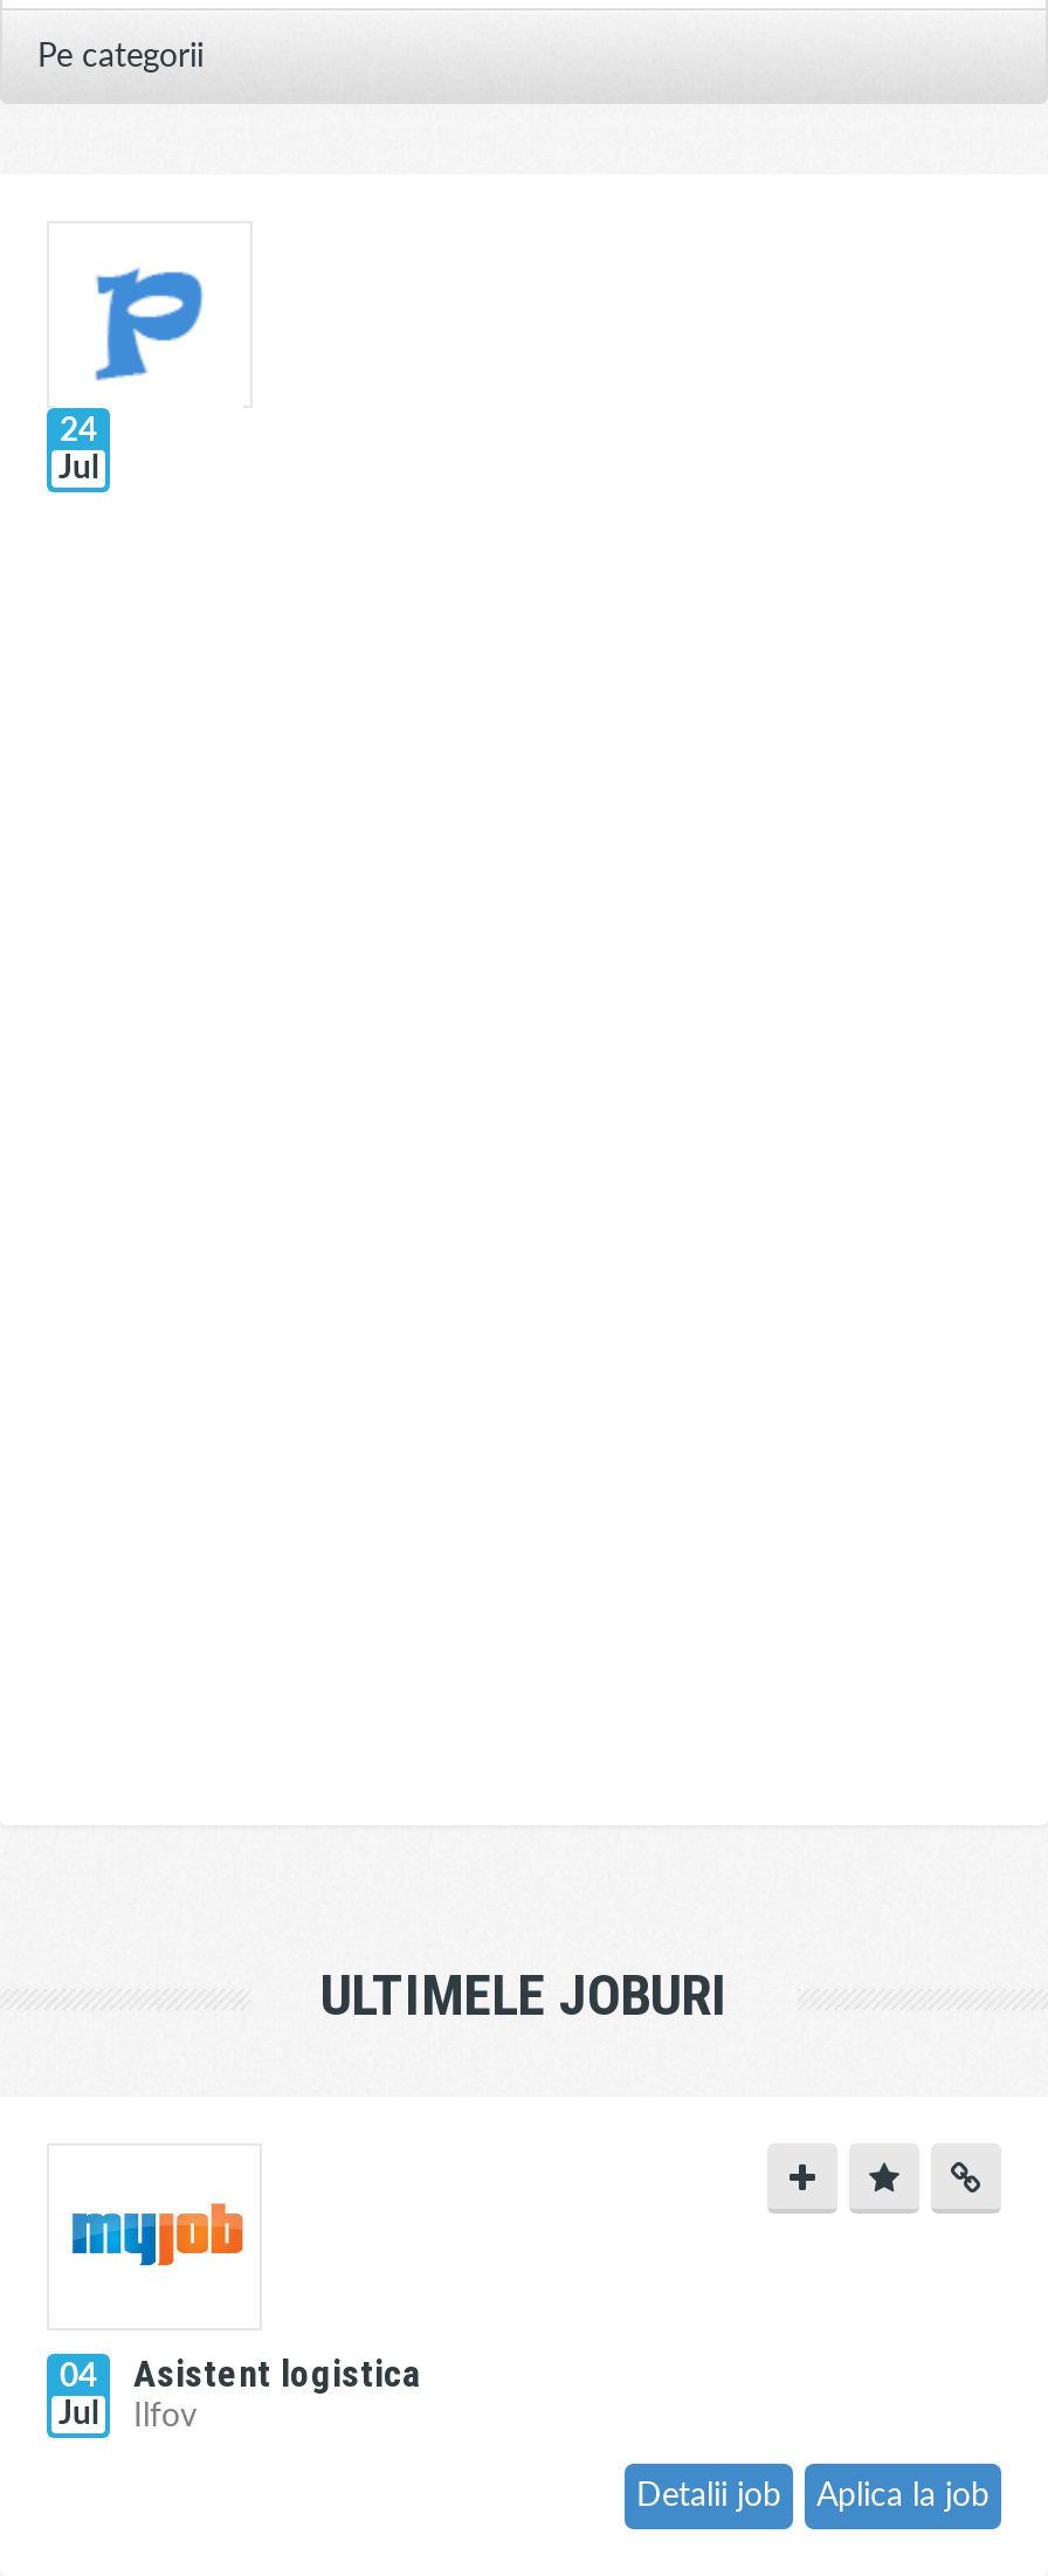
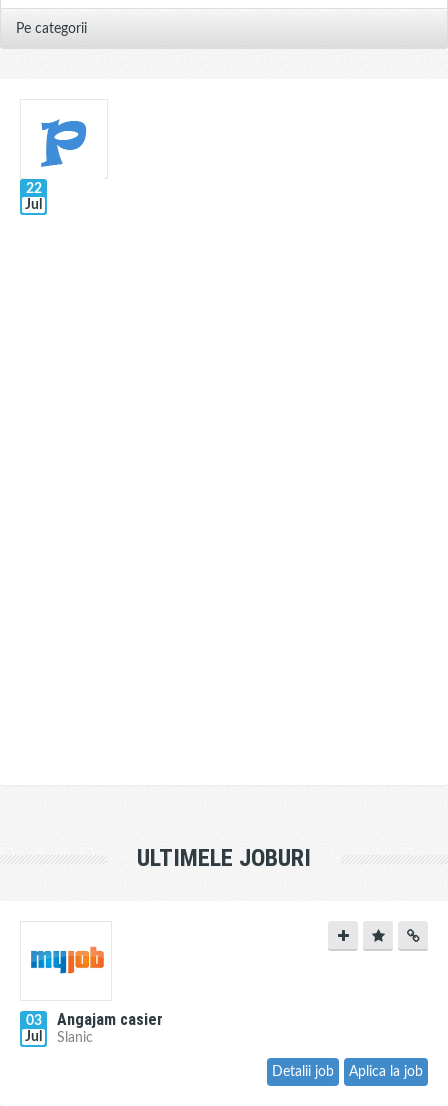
[60,415,97,448] 24 -> [25,182,41,196] 22
[60,2361,97,2394] 04 -> [25,1014,41,1028] 03
[133,2351,421,2433] Asistent logistica | Ilfov -> [57,1010,163,1045] Angajam casier | Slanic

